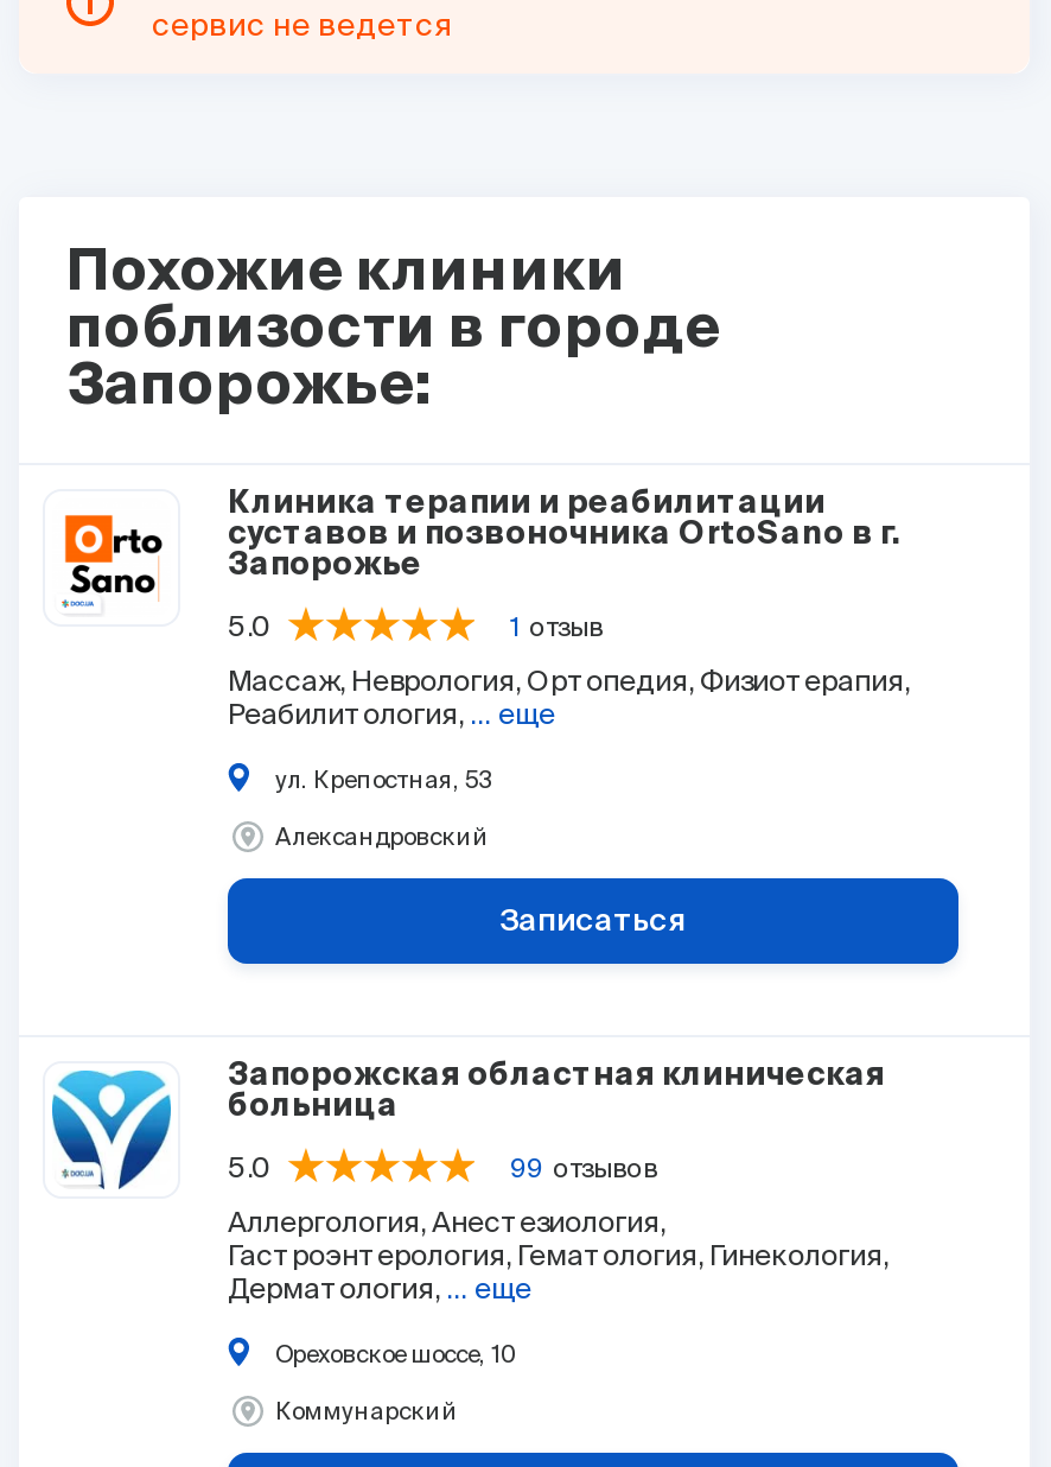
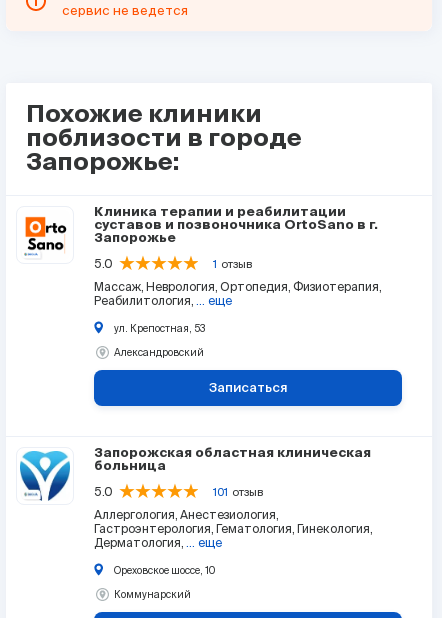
[510,1154,657,1182] 99 отзывов -> [213,486,263,498] 101 отзыв

